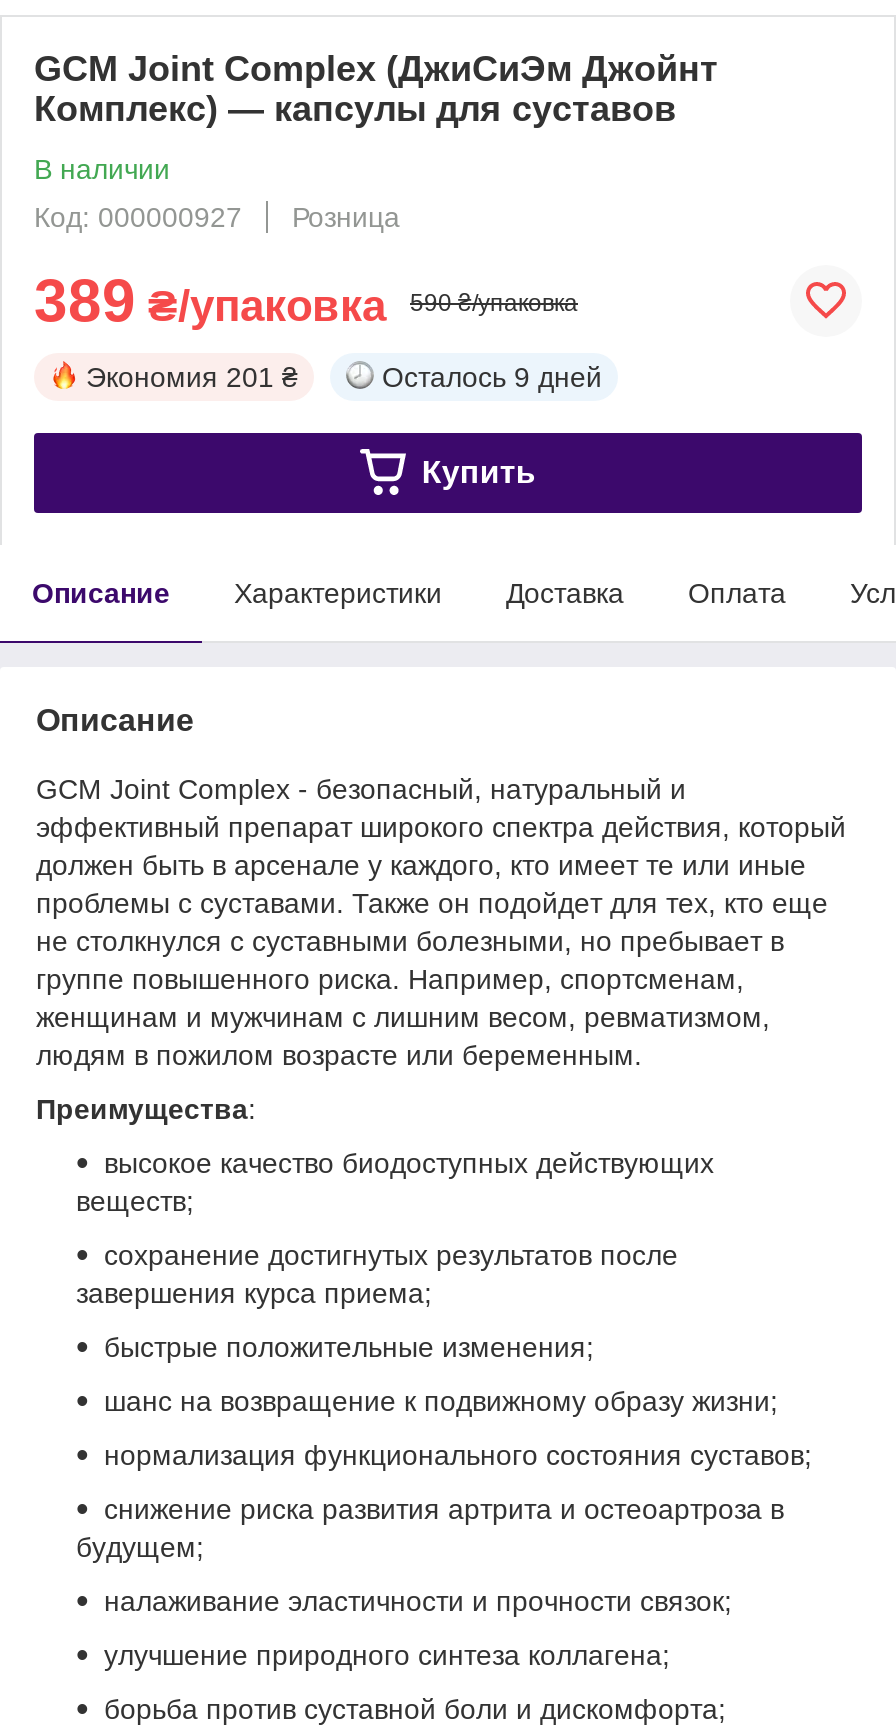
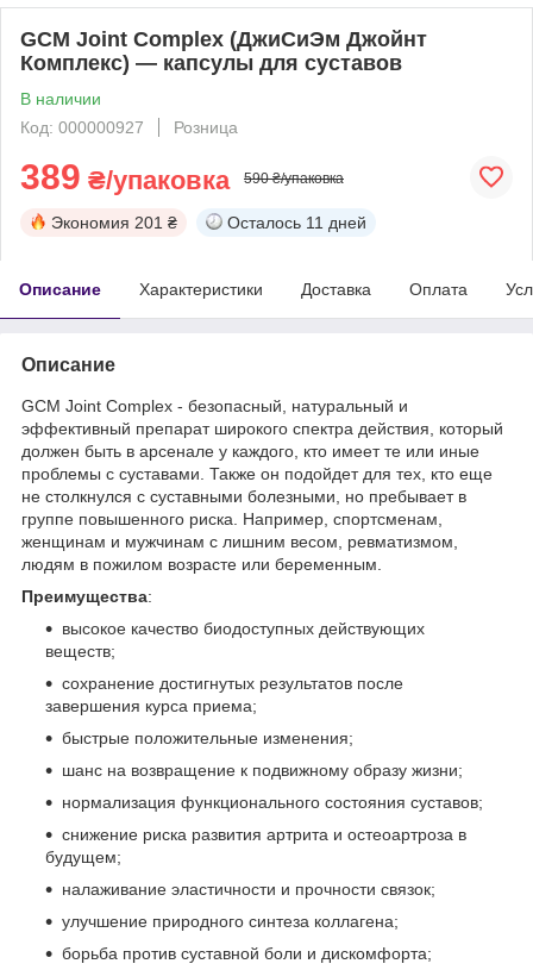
[382,361,602,489] Осталось 9 дней | Купить -> [227,213,366,232] Осталось 11 дней

